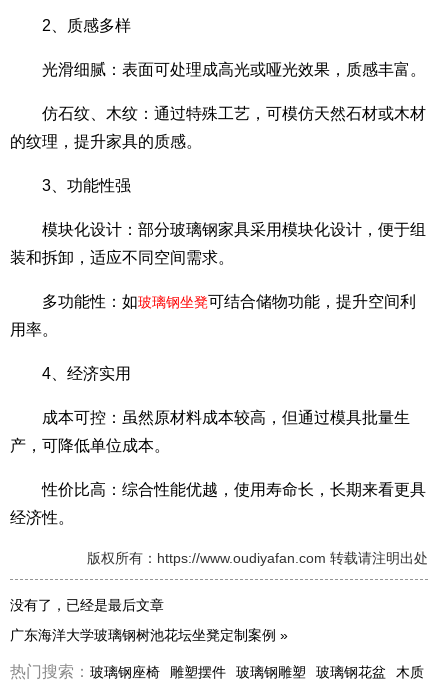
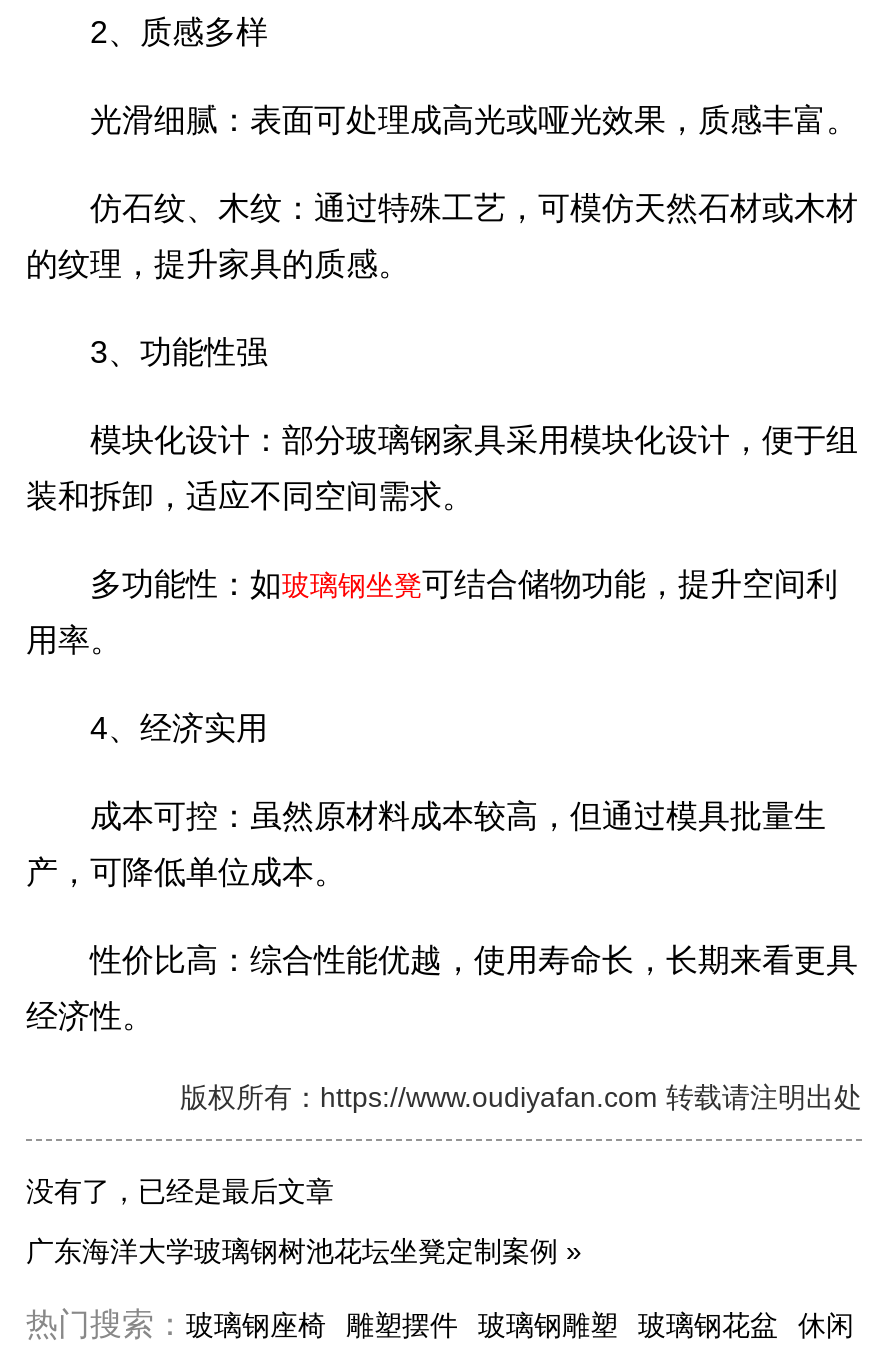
[396,664,424,680] 木质 -> [798,1310,854,1342] 休闲

